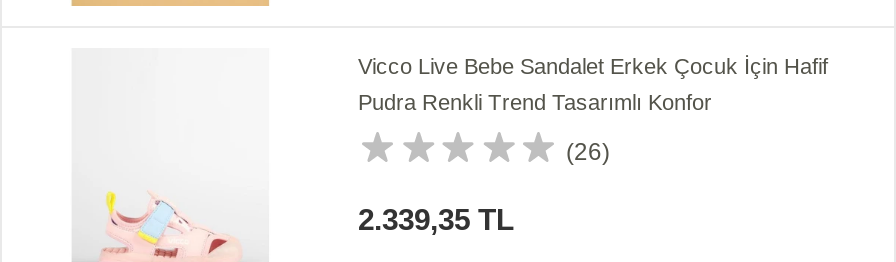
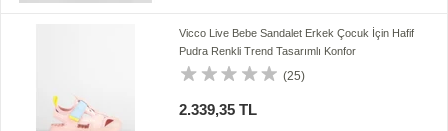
[566,138,610,166] (26) -> [283,69,305,83] (25)

